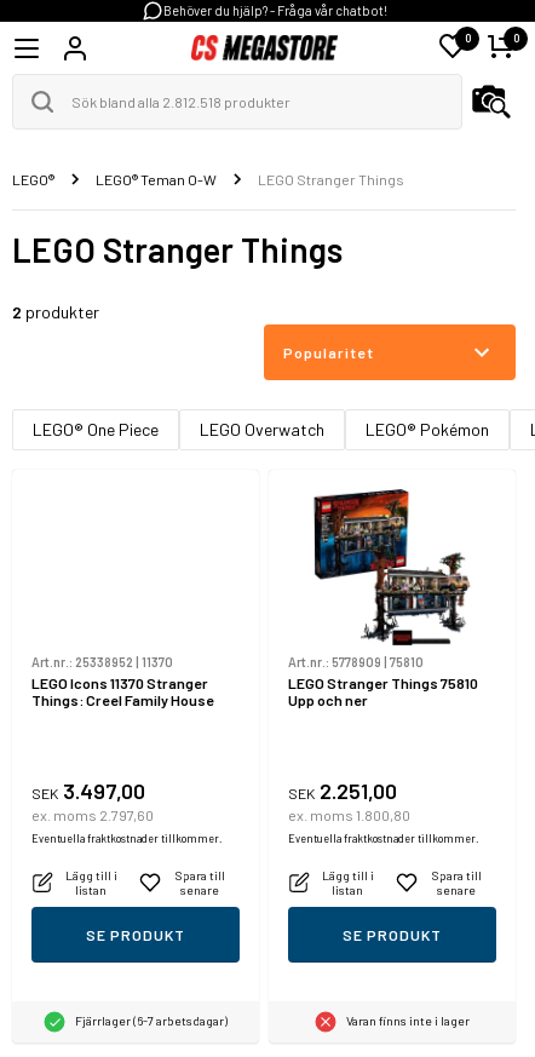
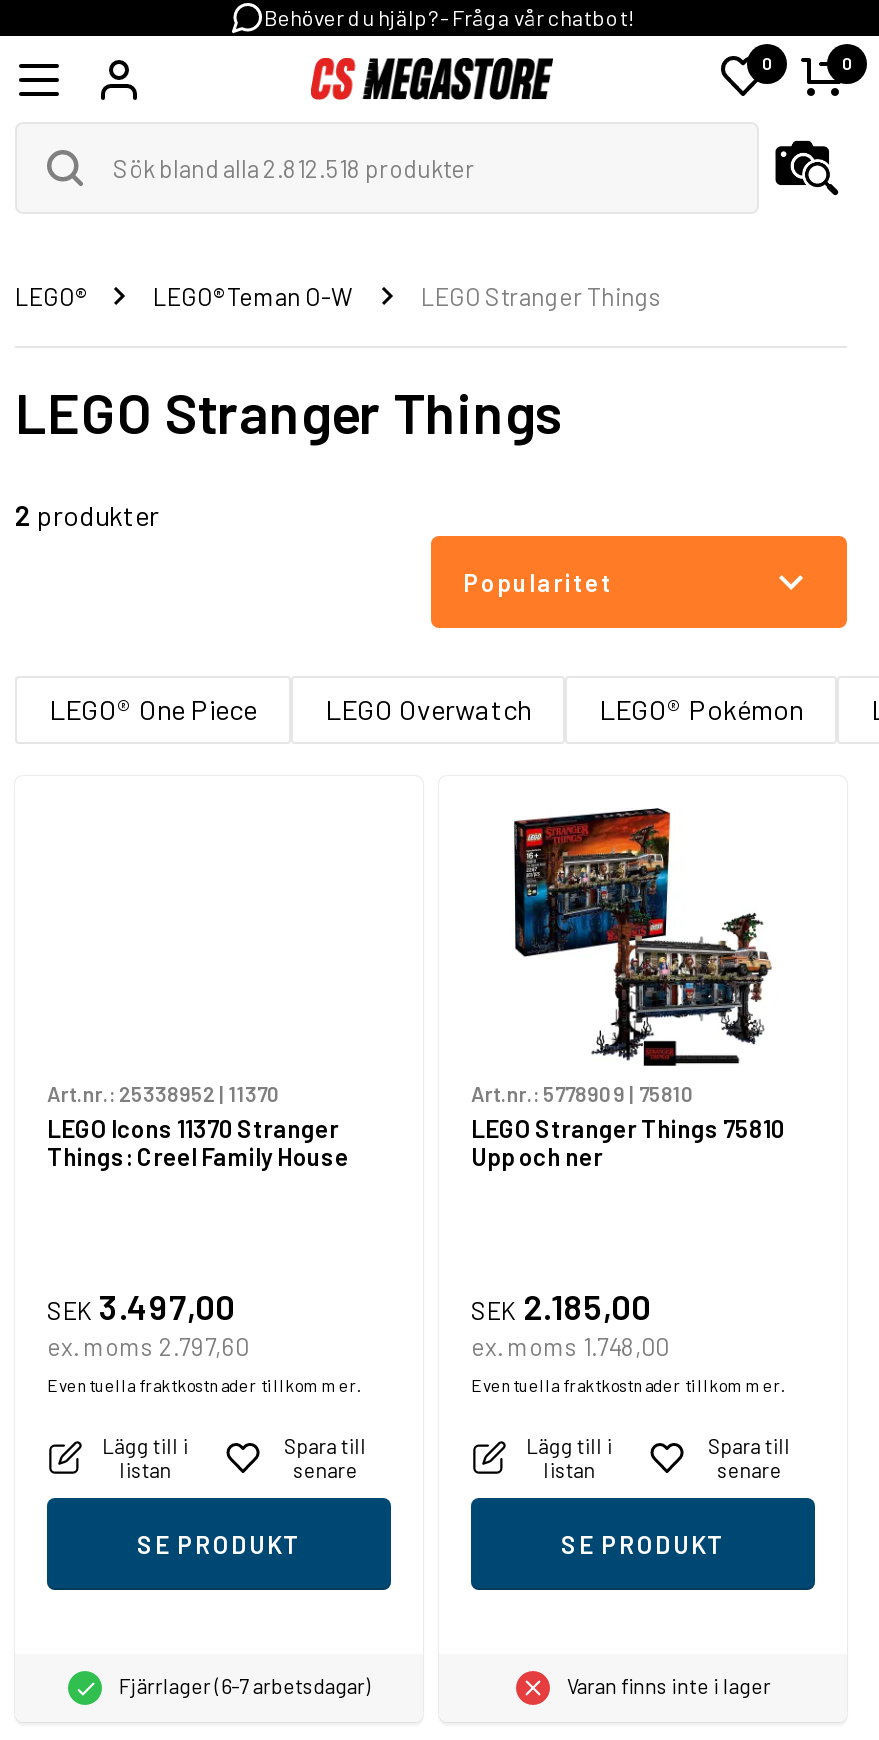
[288,777,397,804] SEK 2.251,00 -> [471,1284,651,1328] SEK 2.185,00
[288,806,410,823] ex. moms 1.800,80 -> [471,1332,669,1360] ex. moms 1.748,00

